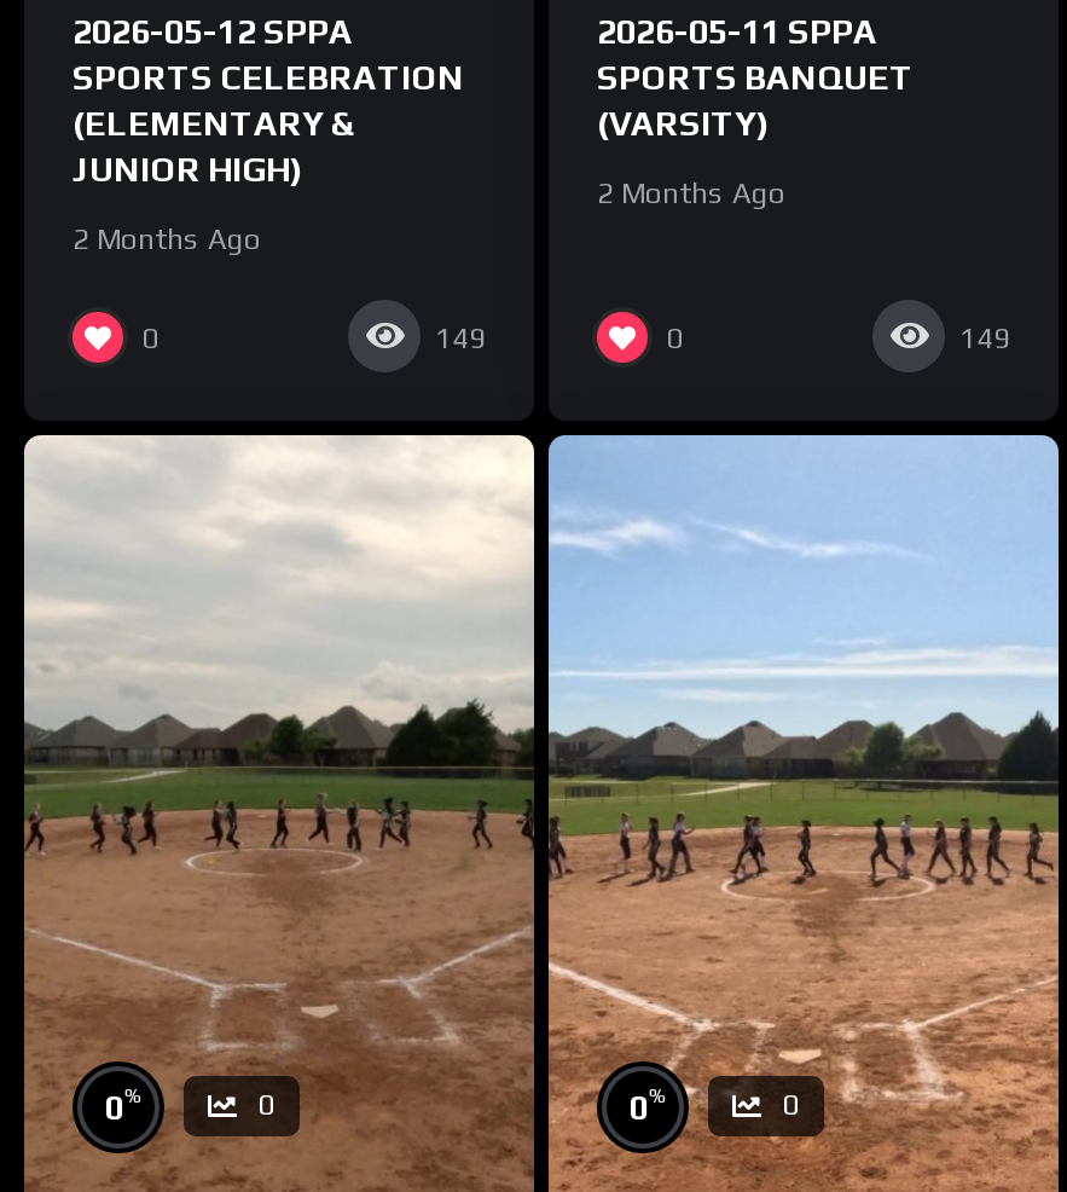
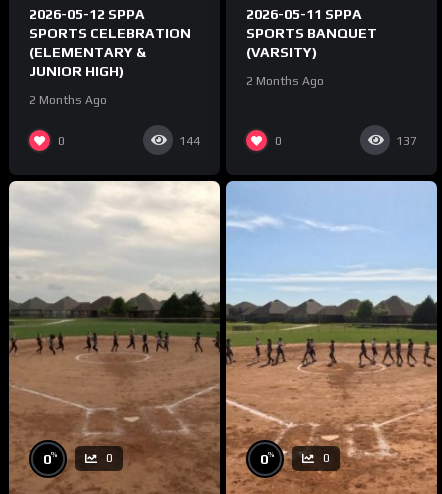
[435,322,486,356] 149 -> [179,134,200,148] 144
[959,322,1010,356] 149 -> [396,134,417,148] 137

